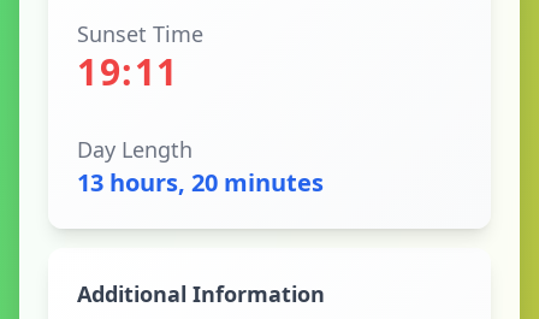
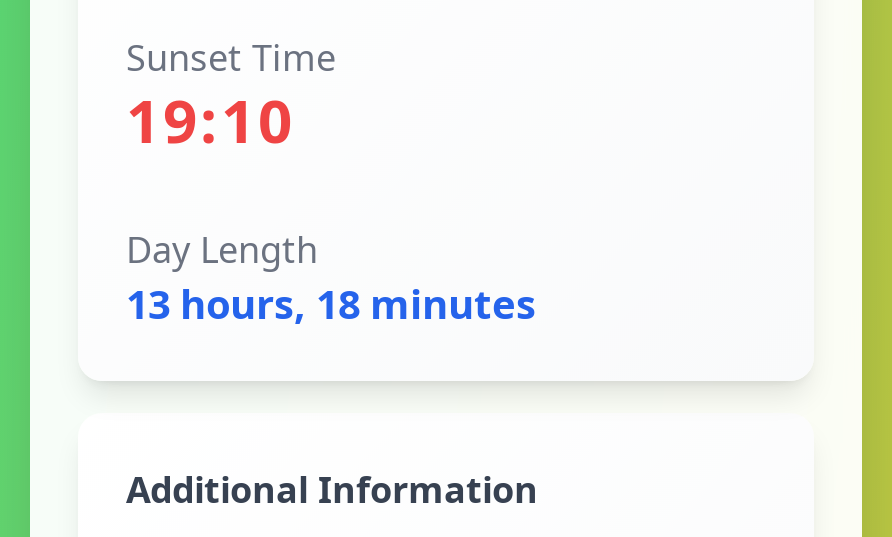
[77,47,179,96] 19:11 -> [126,79,295,161] 19:10
[77,166,324,199] 13 hours, 20 minutes -> [126,277,536,331] 13 hours, 18 minutes

